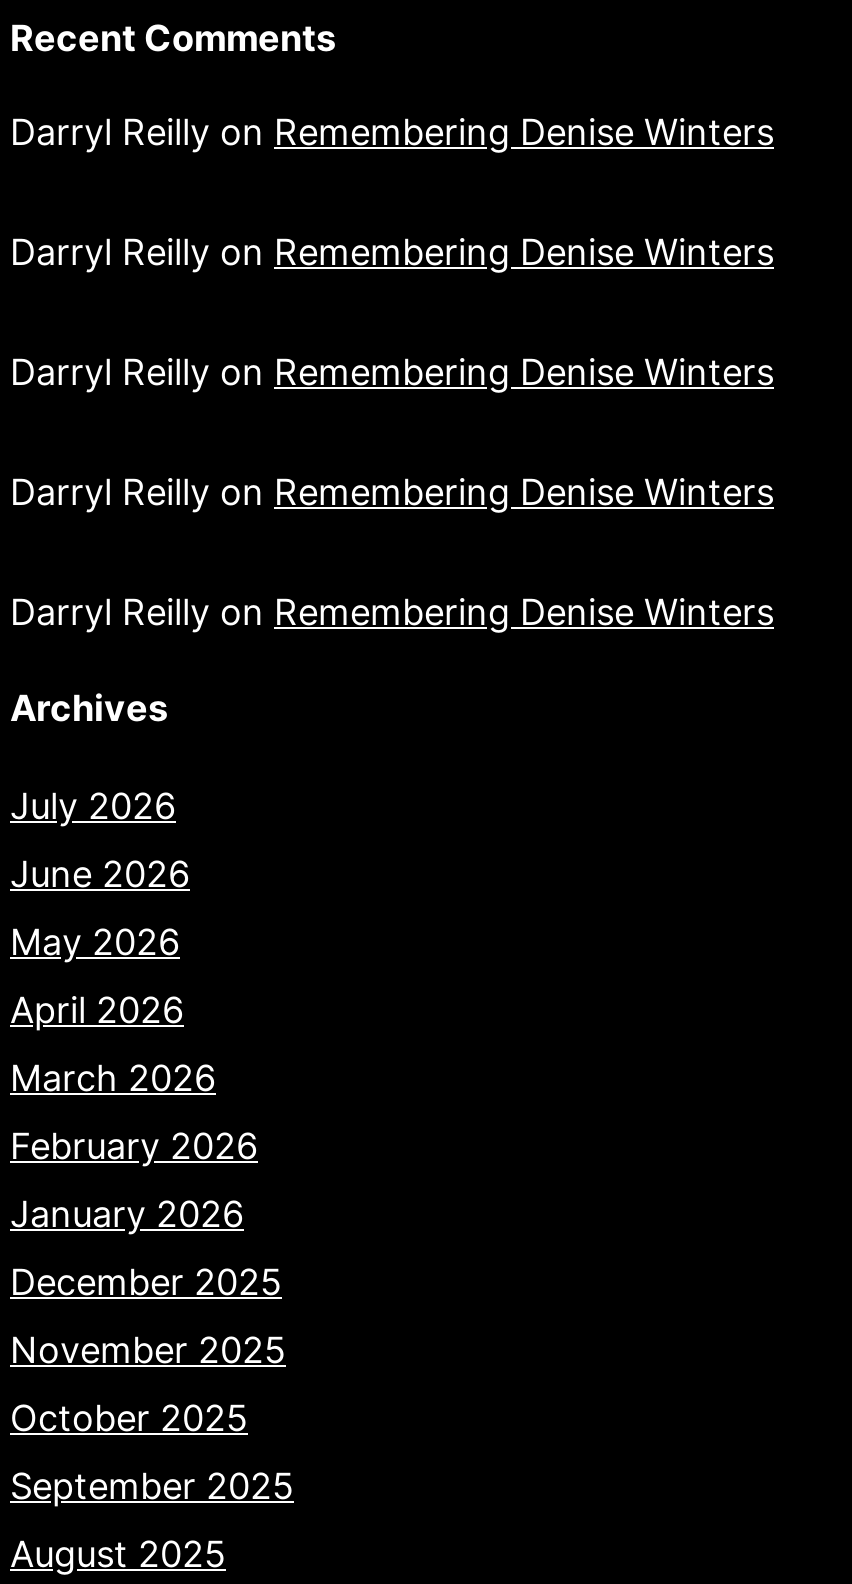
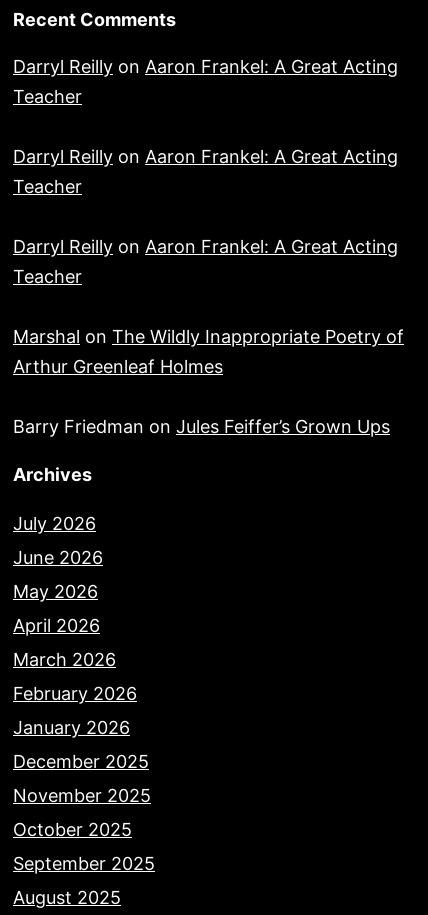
[10,112,774,154] Darryl Reilly on Remembering Denise Winters -> [13,56,398,107] Darryl Reilly on Aaron Frankel: A Great Acting | Teacher
[10,232,774,274] Darryl Reilly on Remembering Denise Winters -> [13,146,398,197] Darryl Reilly on Aaron Frankel: A Great Acting | Teacher
[10,352,774,394] Darryl Reilly on Remembering Denise Winters -> [13,236,398,287] Darryl Reilly on Aaron Frankel: A Great Acting | Teacher
[10,472,774,514] Darryl Reilly on Remembering Denise Winters -> [13,326,404,377] Marshal on The Wildly Inappropriate Poetry of | Arthur Greenleaf Holmes
[10,592,774,634] Darryl Reilly on Remembering Denise Winters -> [13,416,390,437] Barry Friedman on Jules Feiffer’s Grown Ups

